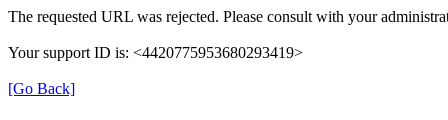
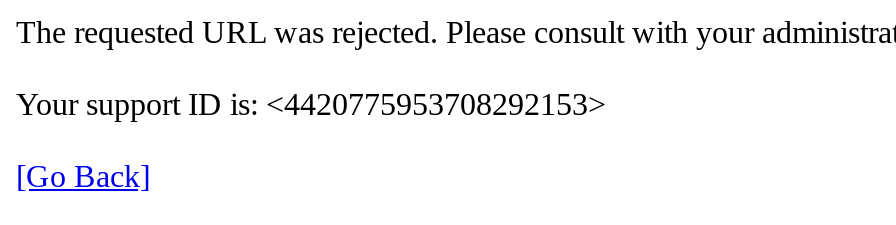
[8,44,303,61] Your support ID is: <4420775953680293419> -> [16,87,606,121] Your support ID is: <4420775953708292153>

